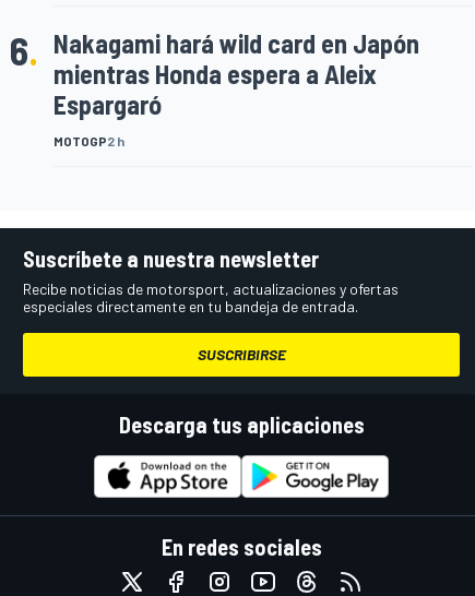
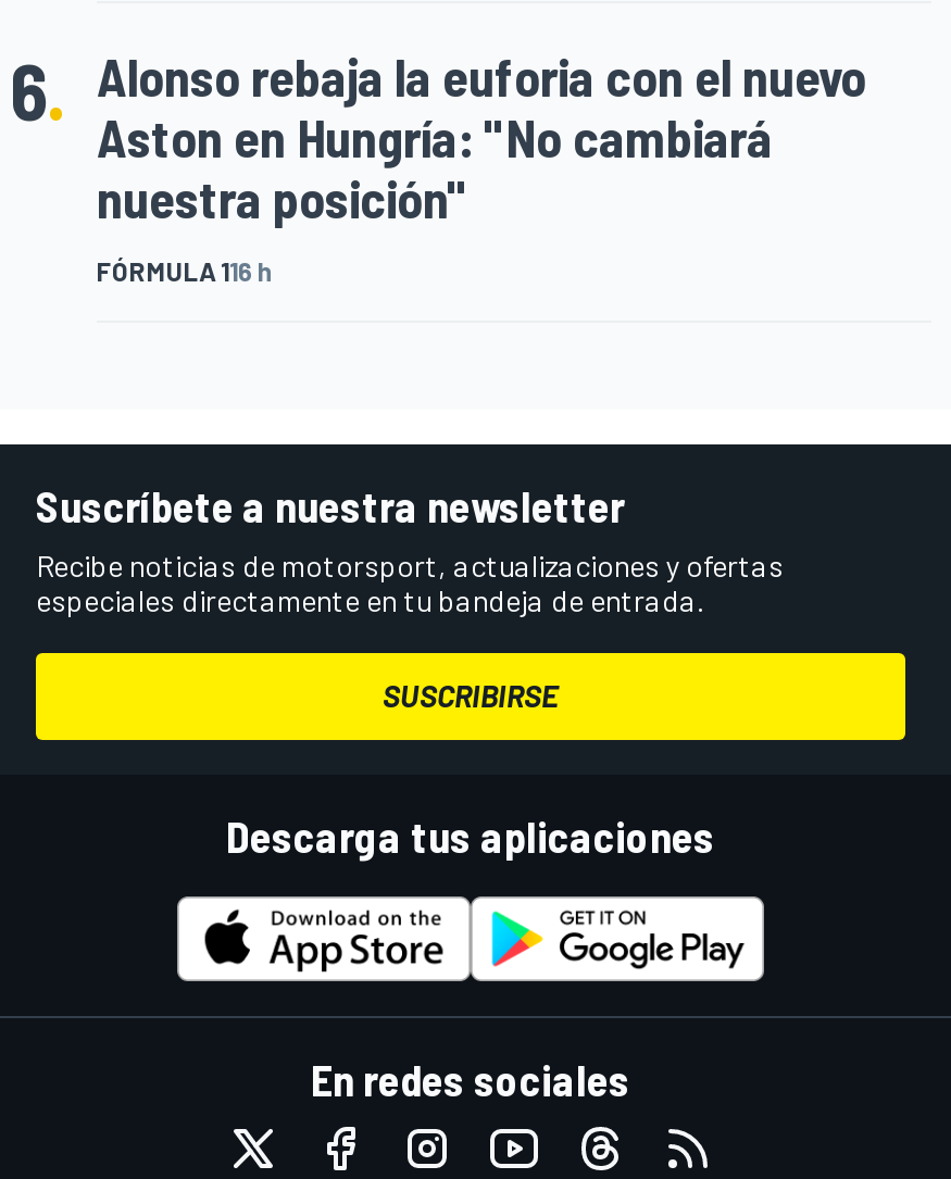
[54,27,419,120] Nakagami hará wild card en Japón | mientras Honda espera a Aleix | Espargaró -> [97,44,866,229] Alonso rebaja la euforia con el nuevo | Aston en Hungría: "No cambiará | nuestra posición"
[54,133,124,148] MOTOGP2 h -> [97,255,273,286] FÓRMULA 116 h

